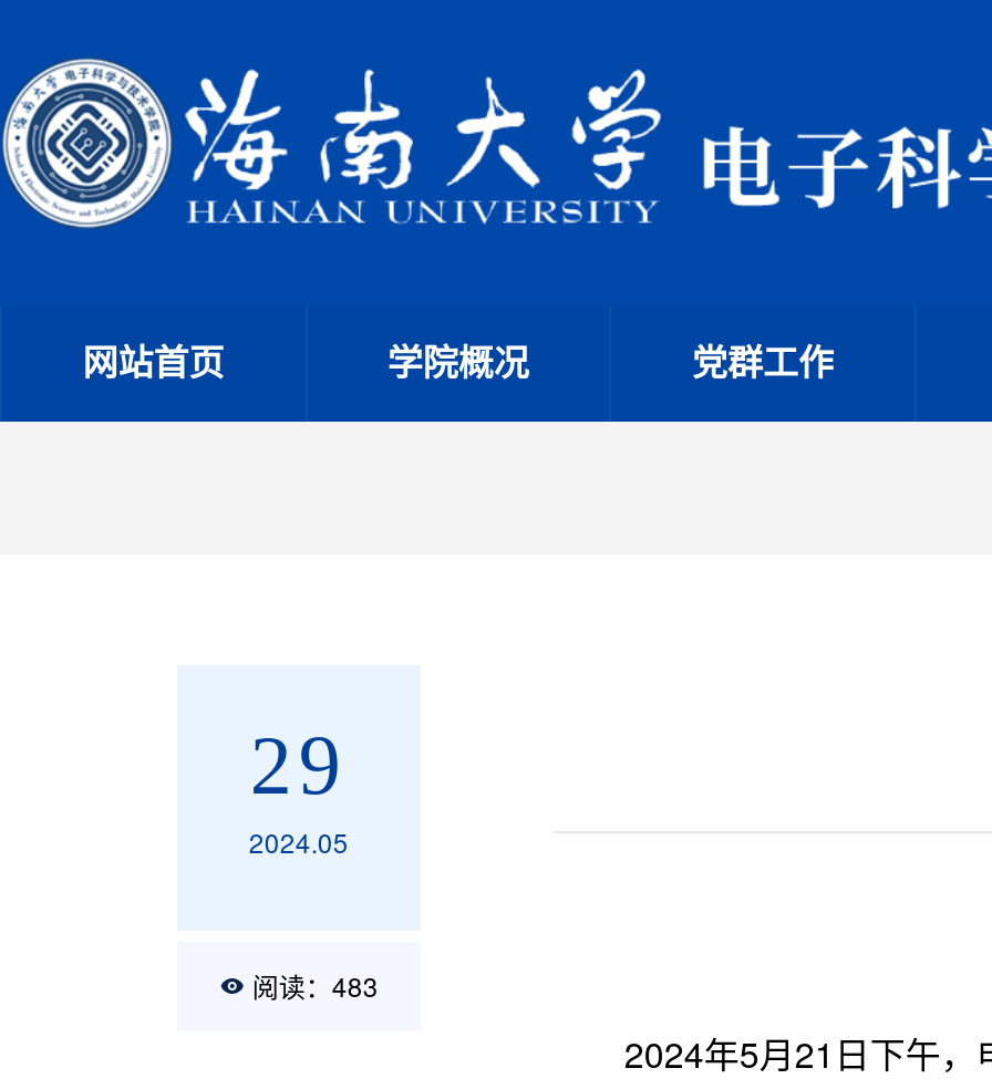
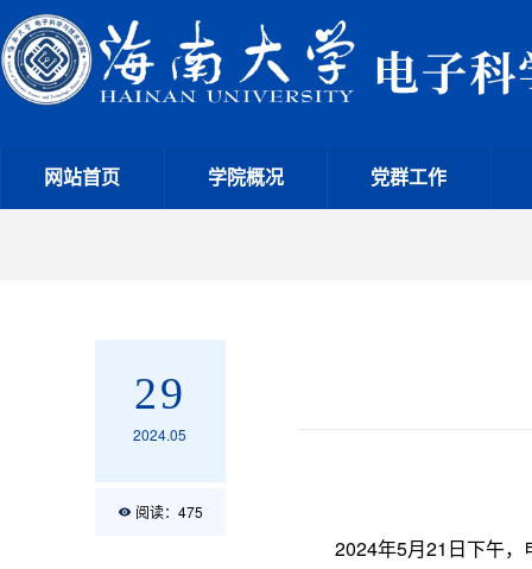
[252,966,378,1004] 阅读：483 -> [135,501,203,521] 阅读：475

